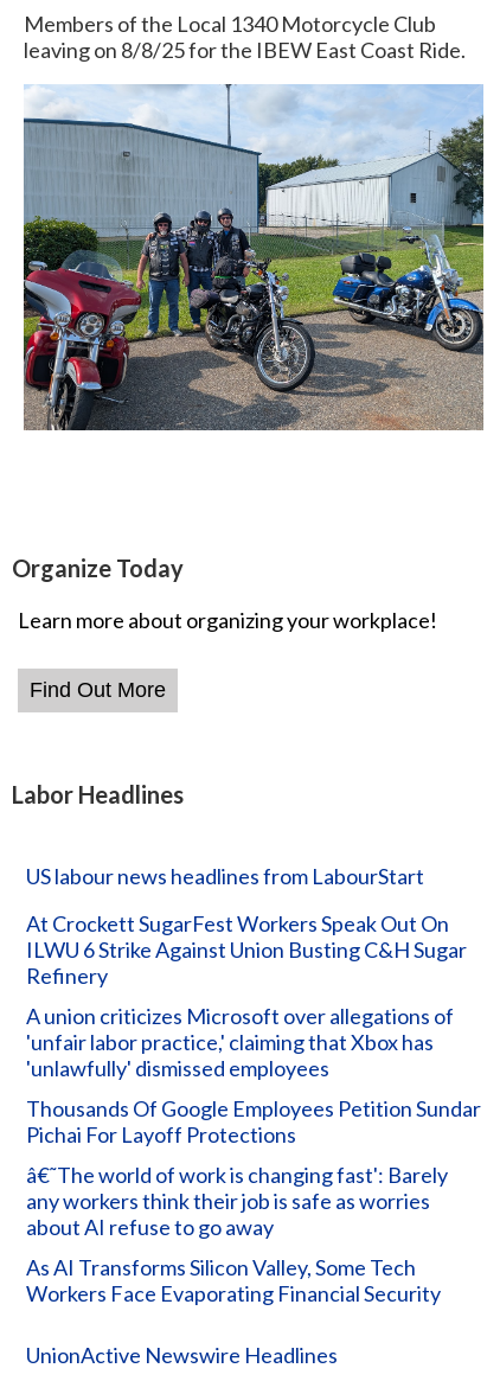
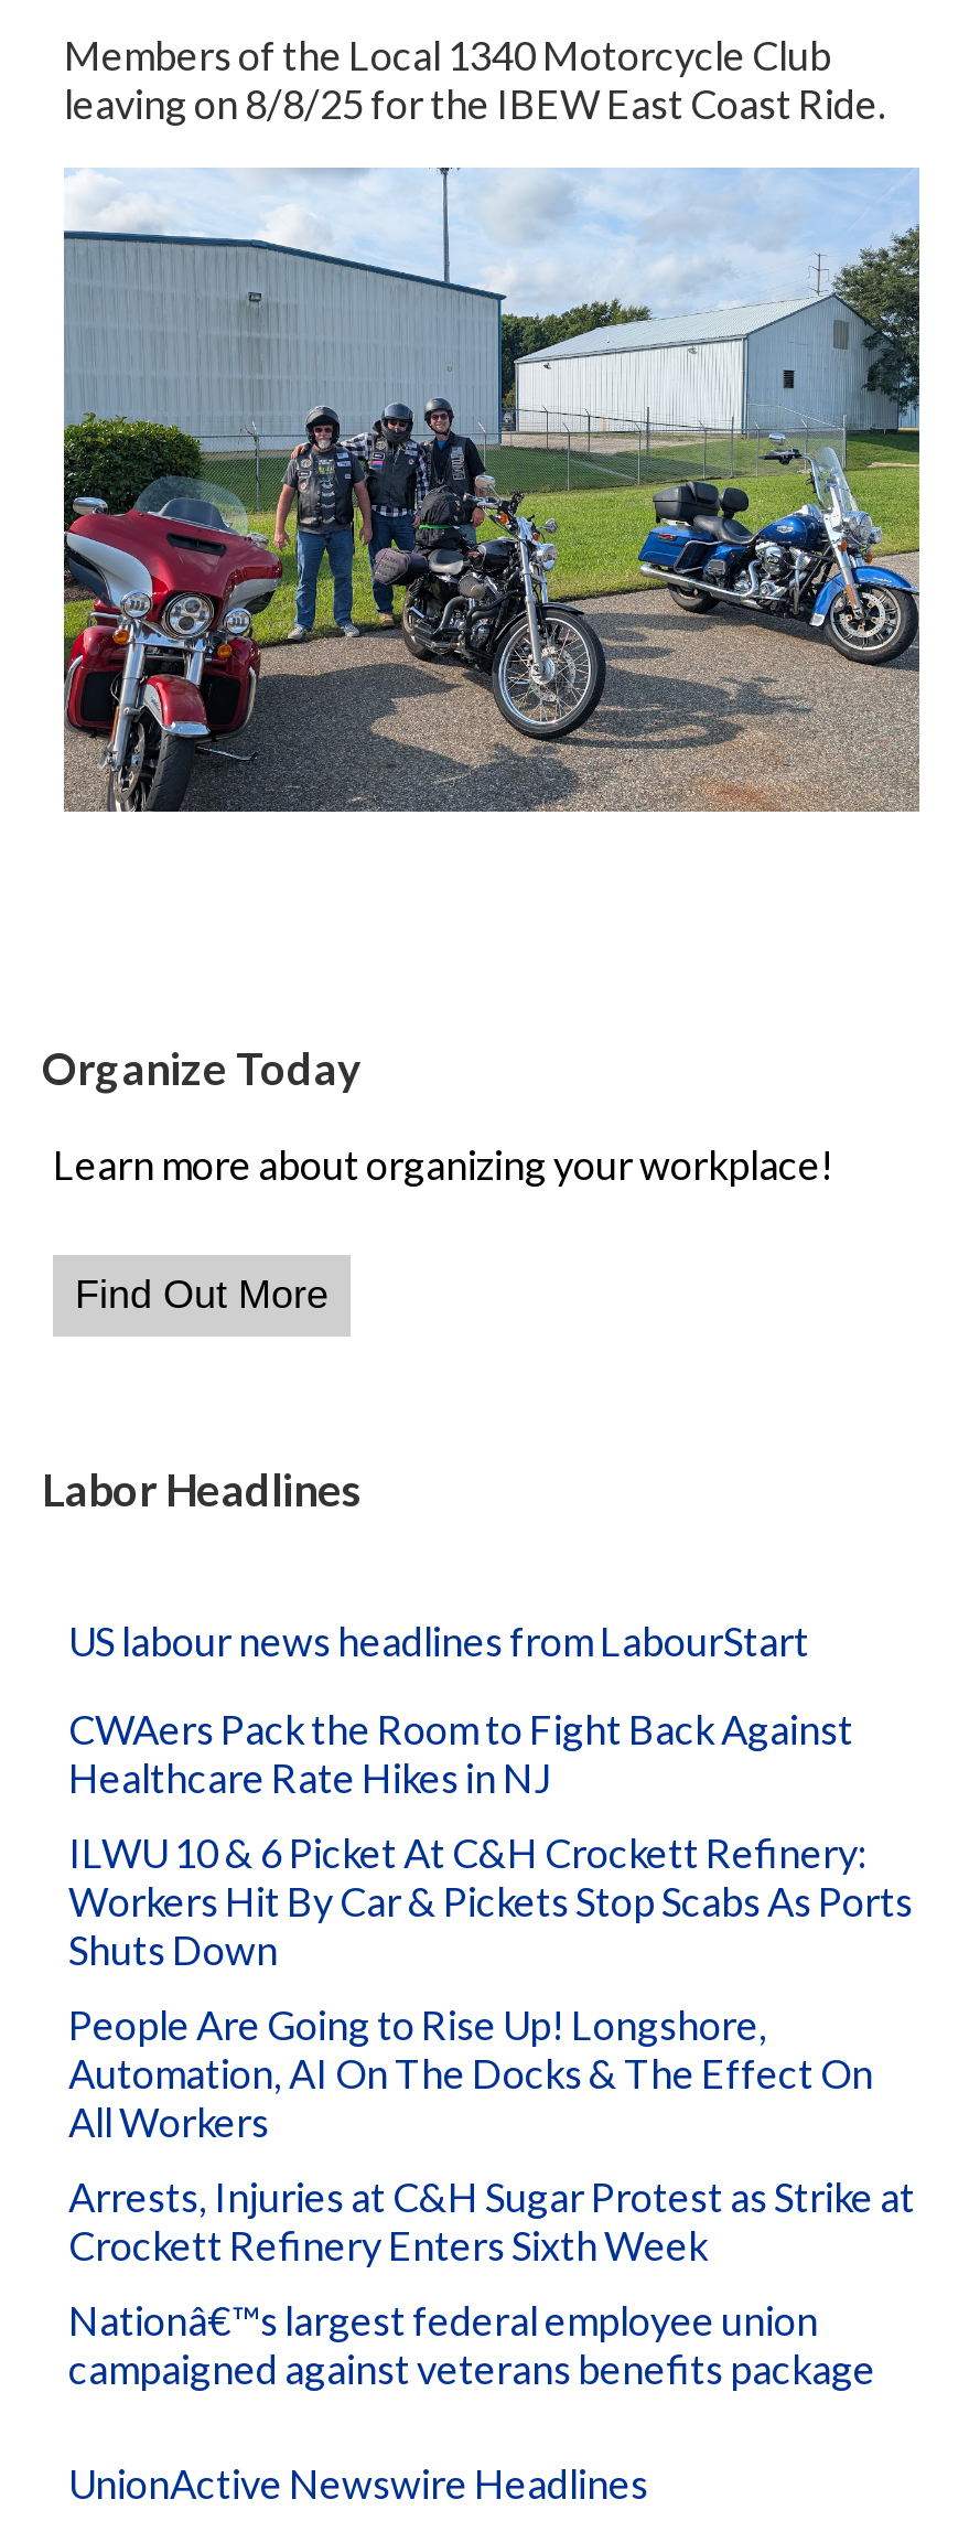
[26,911,467,989] At Crockett SugarFest Workers Speak Out On | ILWU 6 Strike Against Union Busting C&H Sugar | Refinery -> [68,1705,853,1802] CWAers Pack the Room to Fight Back Against | Healthcare Rate Hikes in NJ
[26,1003,454,1081] A union criticizes Microsoft over allegations of | 'unfair labor practice,' claiming that Xbox has | 'unlawfully' dismissed employees -> [68,1829,913,1974] ILWU 10 & 6 Picket At C&H Crockett Refinery: | Workers Hit By Car & Pickets Stop Scabs As Ports | Shuts Down
[26,1096,481,1148] Thousands Of Google Employees Petition Sundar | Pichai For Layoff Protections -> [68,2001,873,2146] People Are Going to Rise Up! Longshore, | Automation, AI On The Docks & The Effect On | All Workers
[26,1162,448,1240] â€˜The world of work is changing fast': Barely | any workers think their job is safe as worries | about AI refuse to go away -> [68,2173,915,2270] Arrests, Injuries at C&H Sugar Protest as Strike at | Crockett Refinery Enters Sixth Week
[26,1254,441,1307] As AI Transforms Silicon Valley, Some Tech | Workers Face Evaporating Financial Security -> [68,2296,875,2394] Nationâ€™s largest federal employee union | campaigned against veterans benefits package

